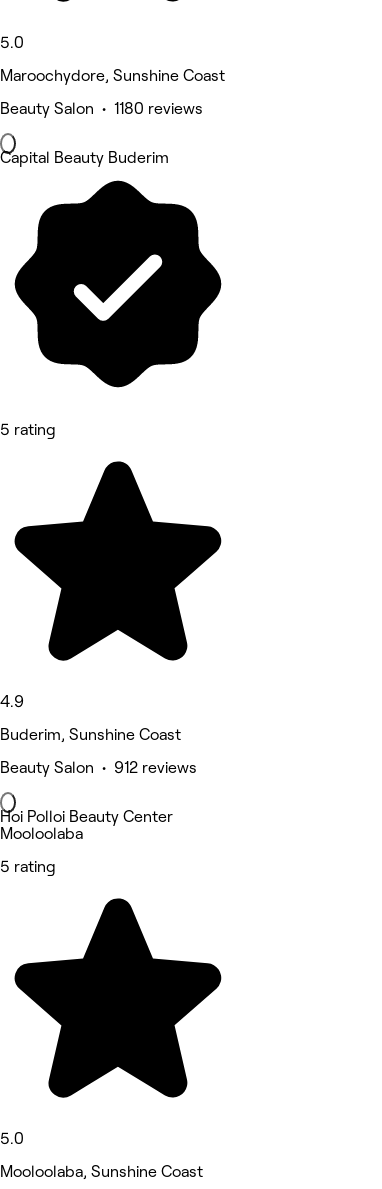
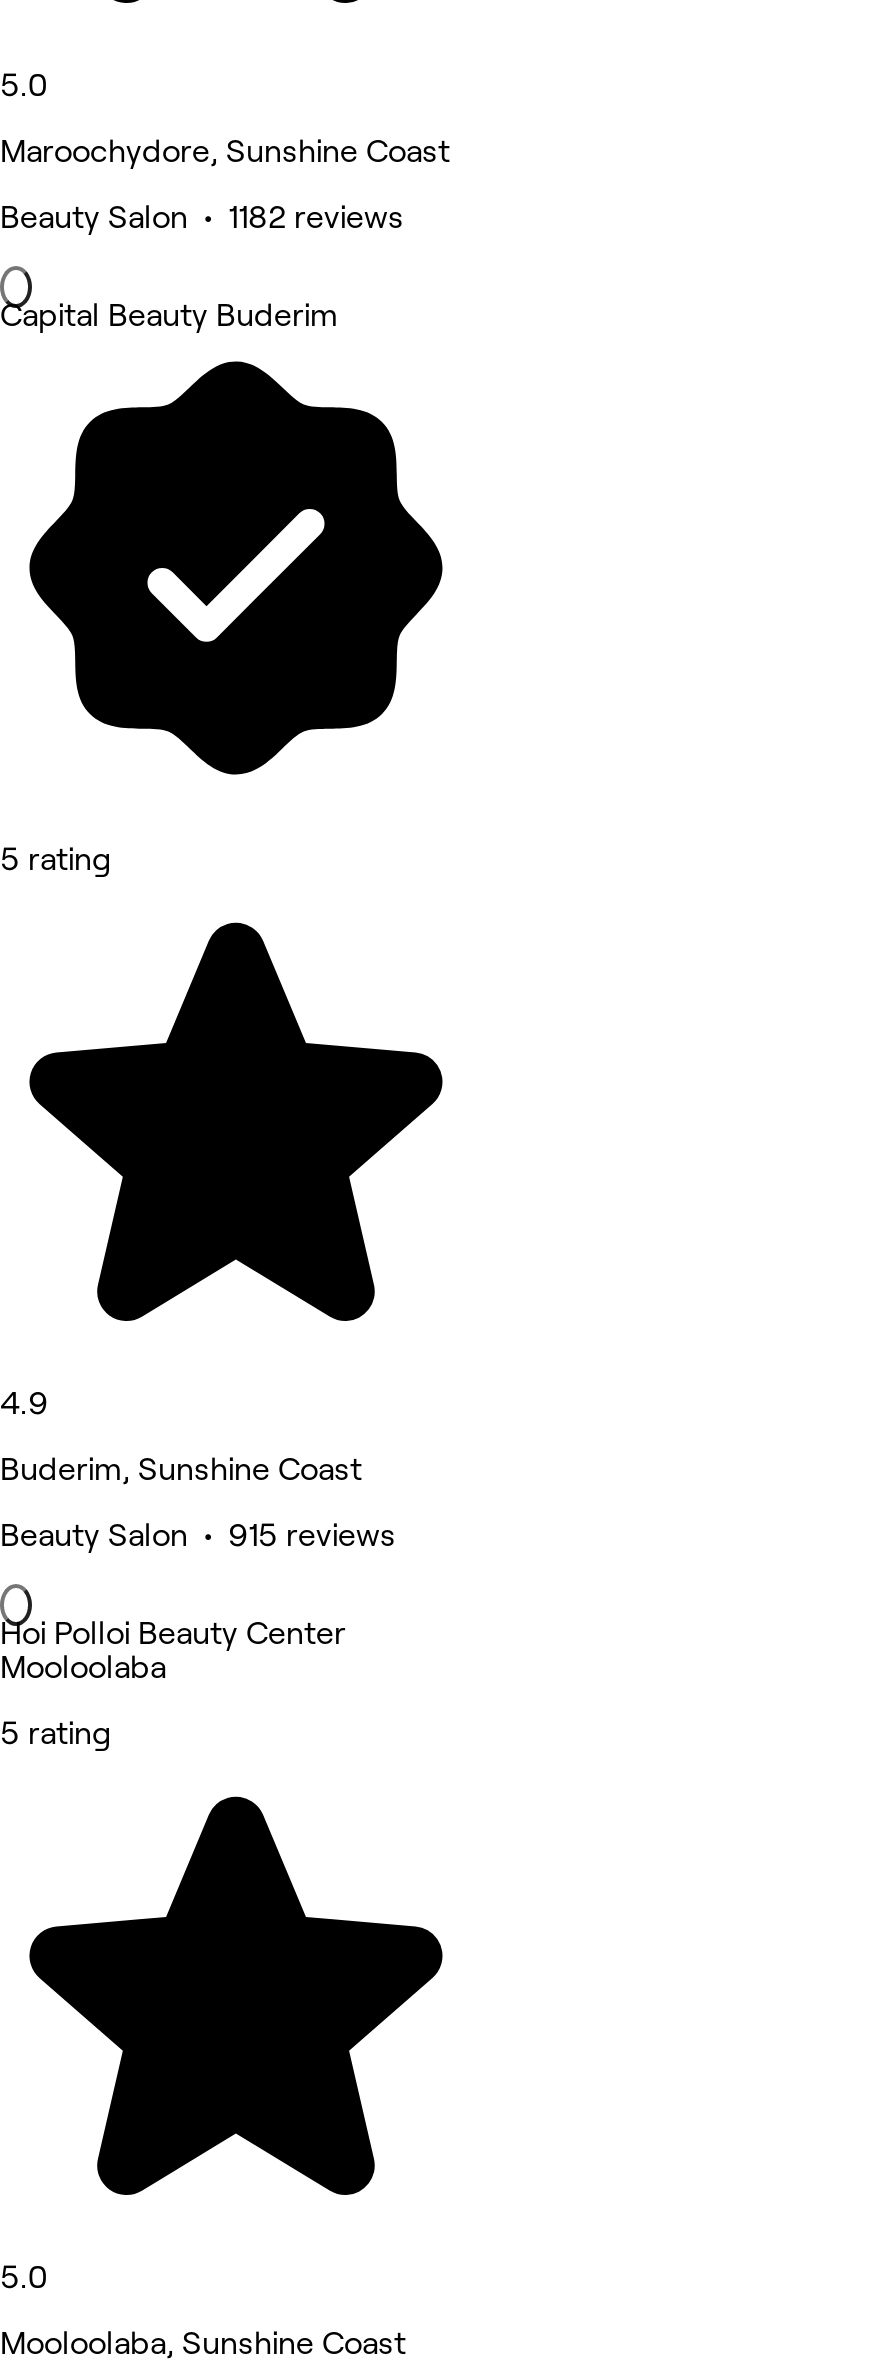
[0,100,203,117] Beauty Salon • 1180 reviews -> [0,199,404,233] Beauty Salon • 1182 reviews
[0,759,197,776] Beauty Salon • 912 reviews -> [0,1517,396,1551] Beauty Salon • 915 reviews

